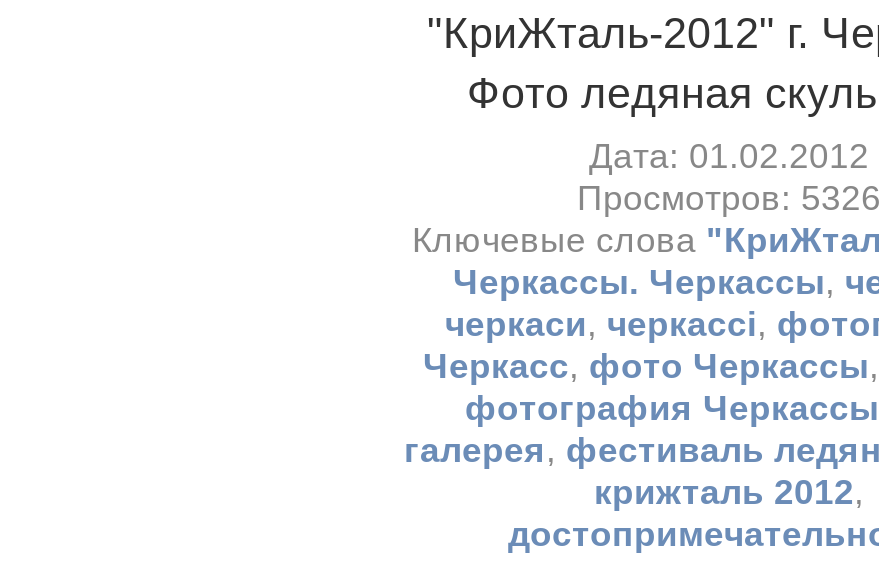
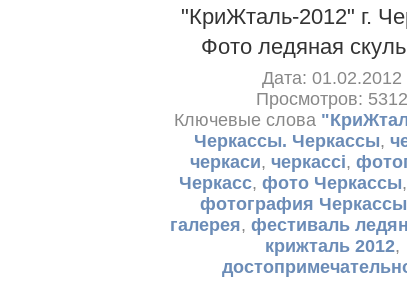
[577,179,879,219] Просмотров: 5326 -> [256,89,407,109] Просмотров: 5312

